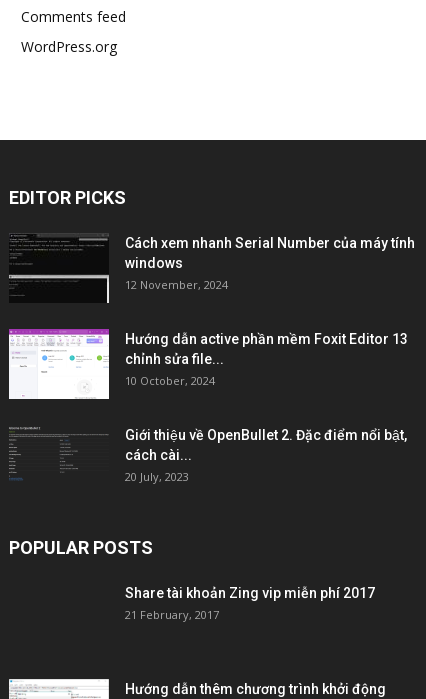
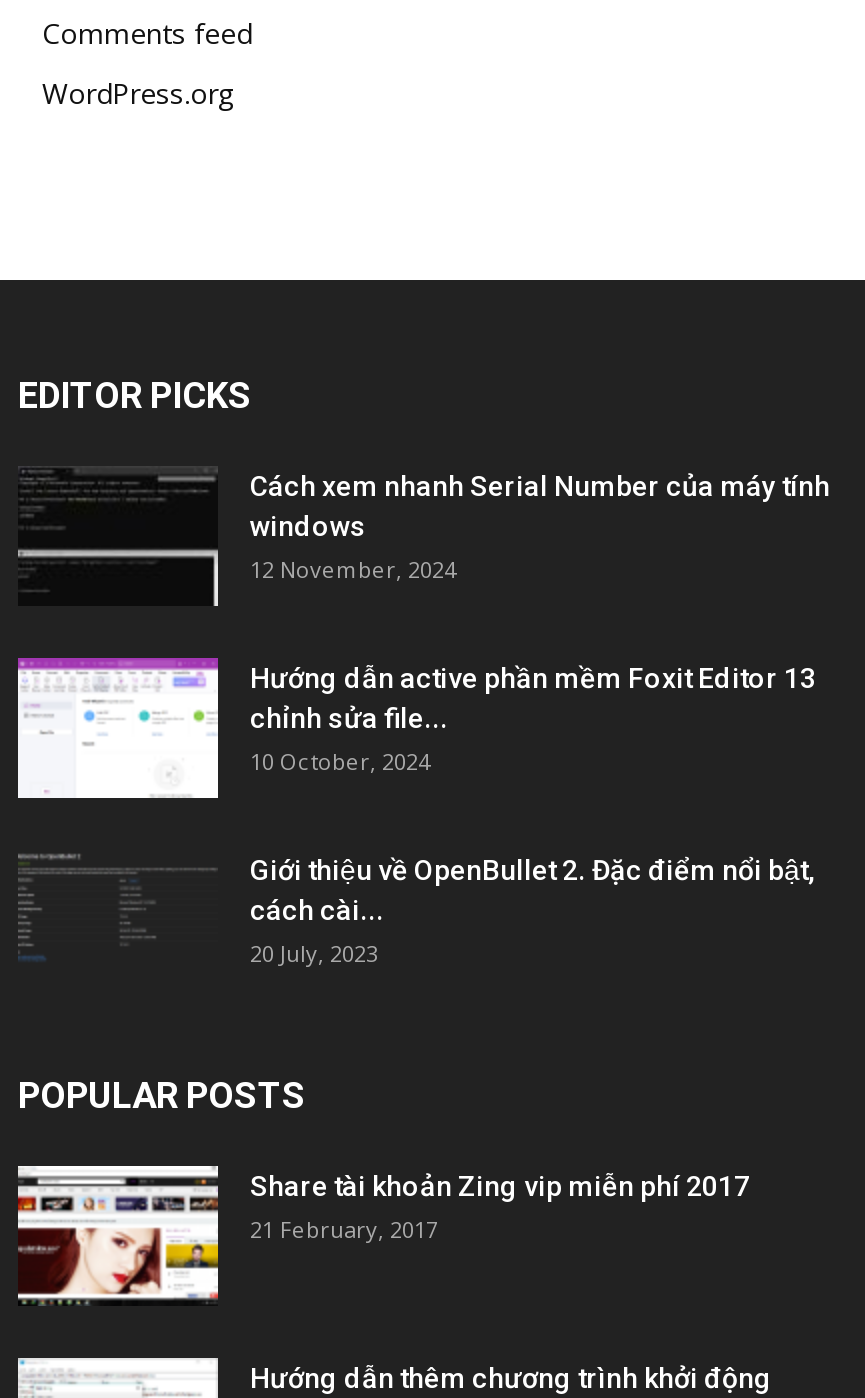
none -> [16,1164,220,1306] [image]

